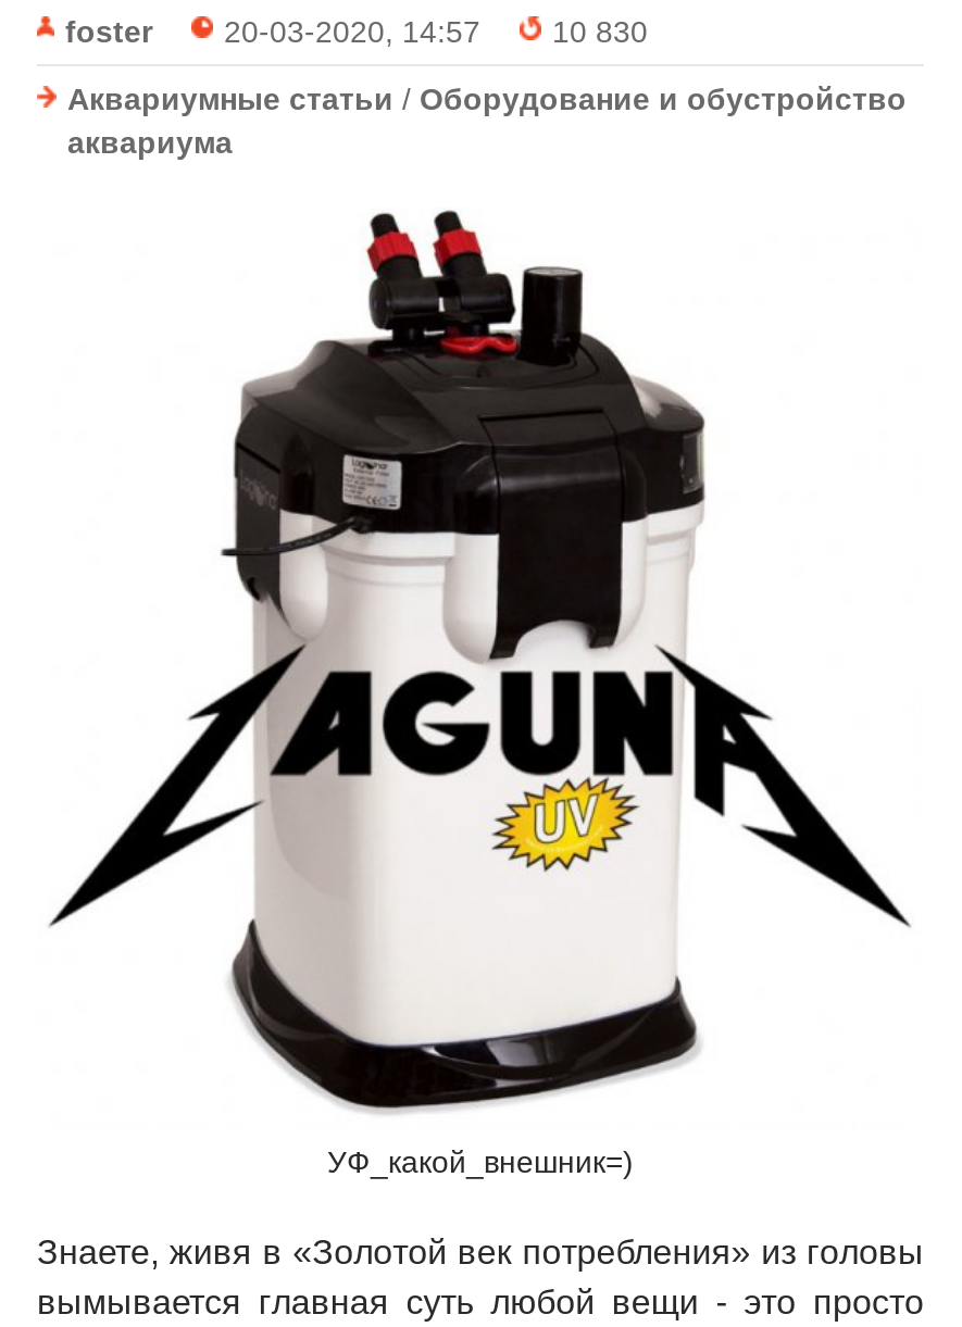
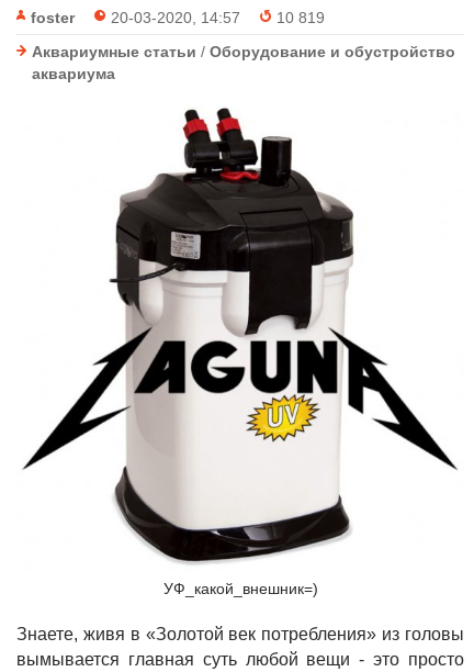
[552,15,648,50] 10 830 -> [276,9,325,27] 10 819

